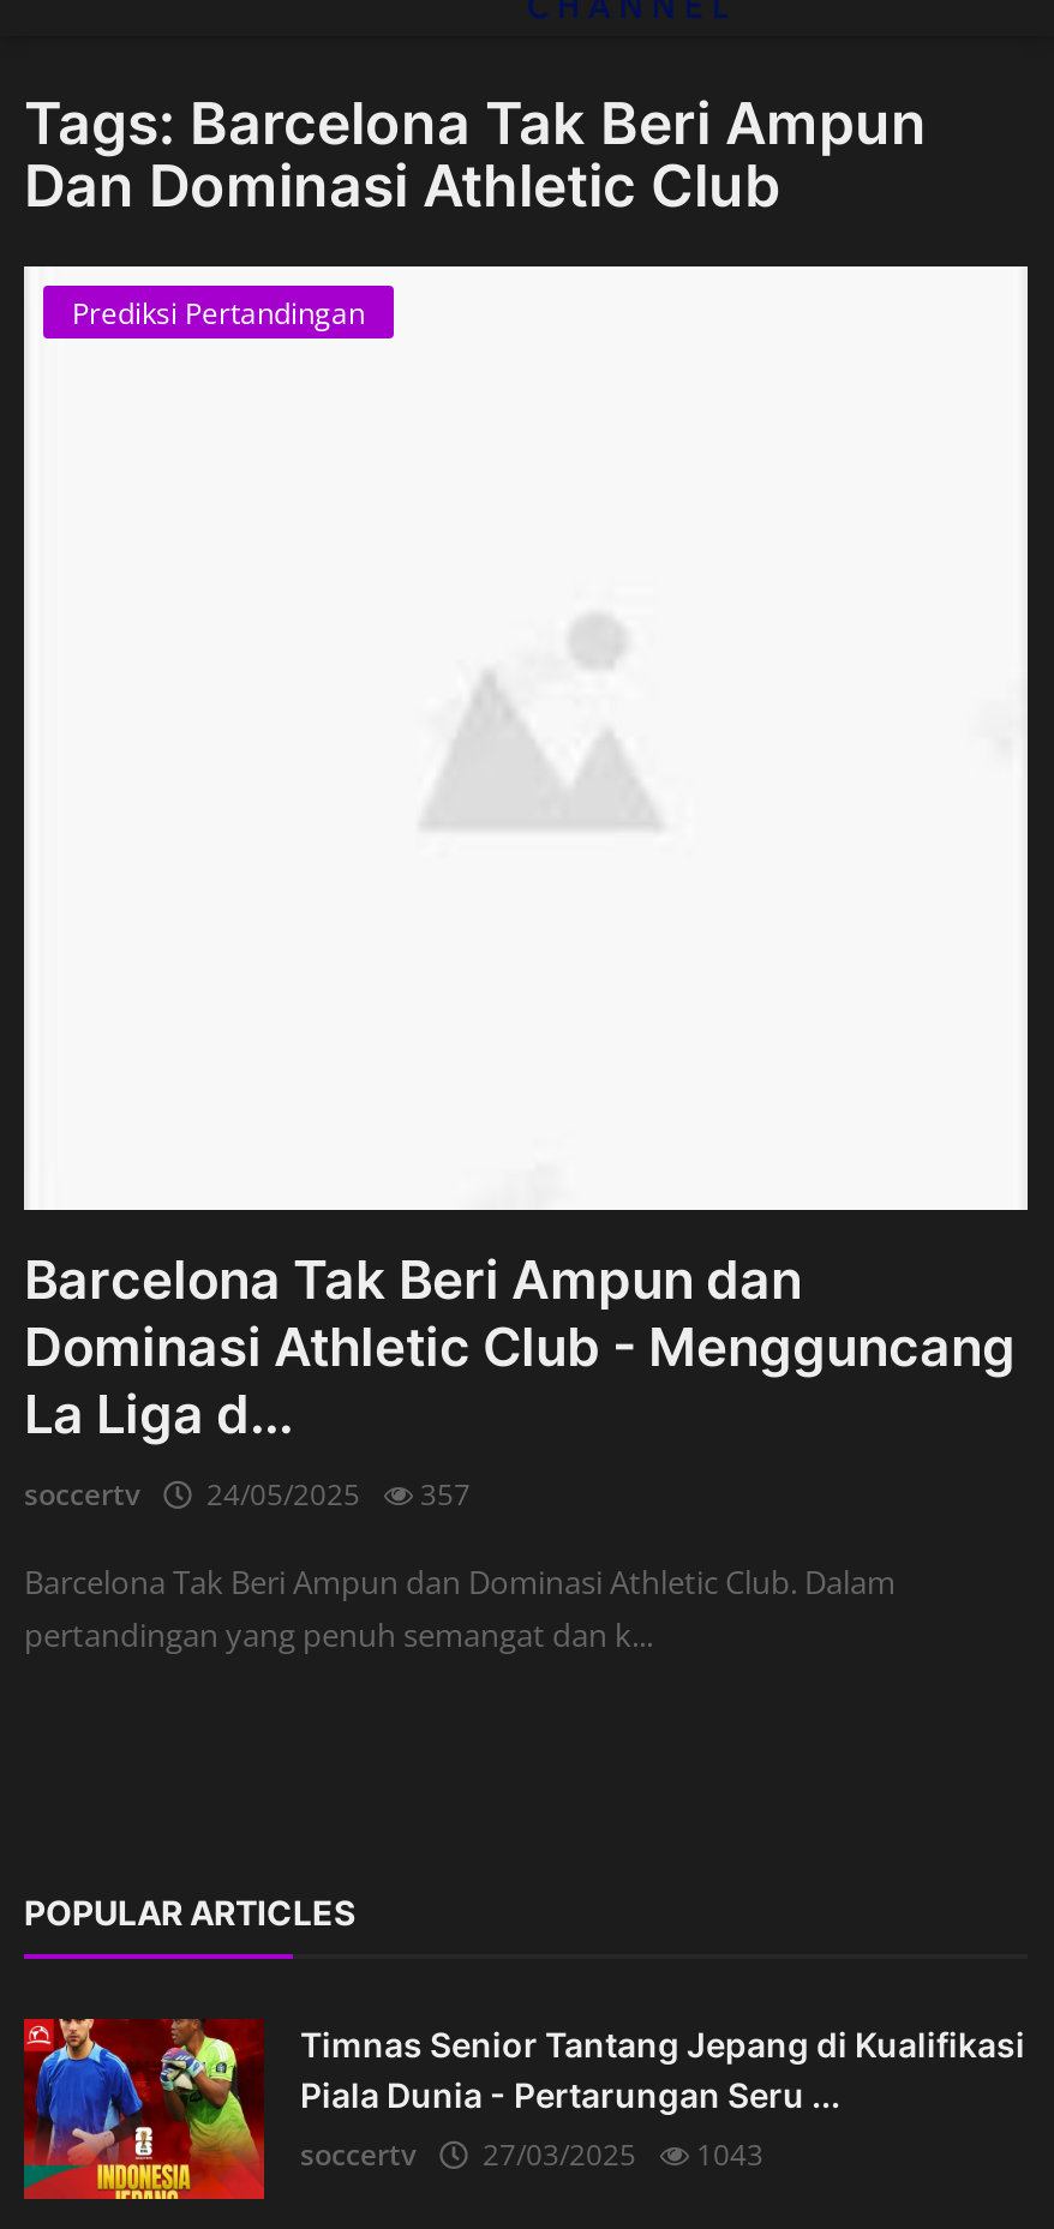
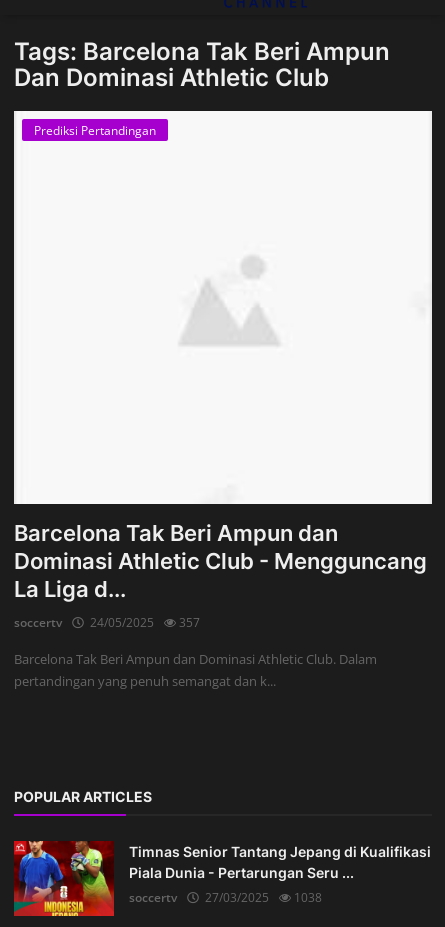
[300,2135,763,2176] soccertv 27/03/2025 1043 -> [129,889,322,906] soccertv 27/03/2025 1038

